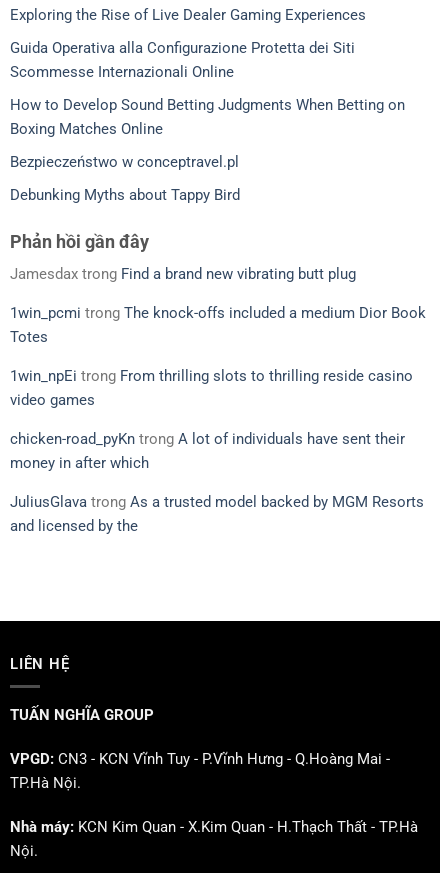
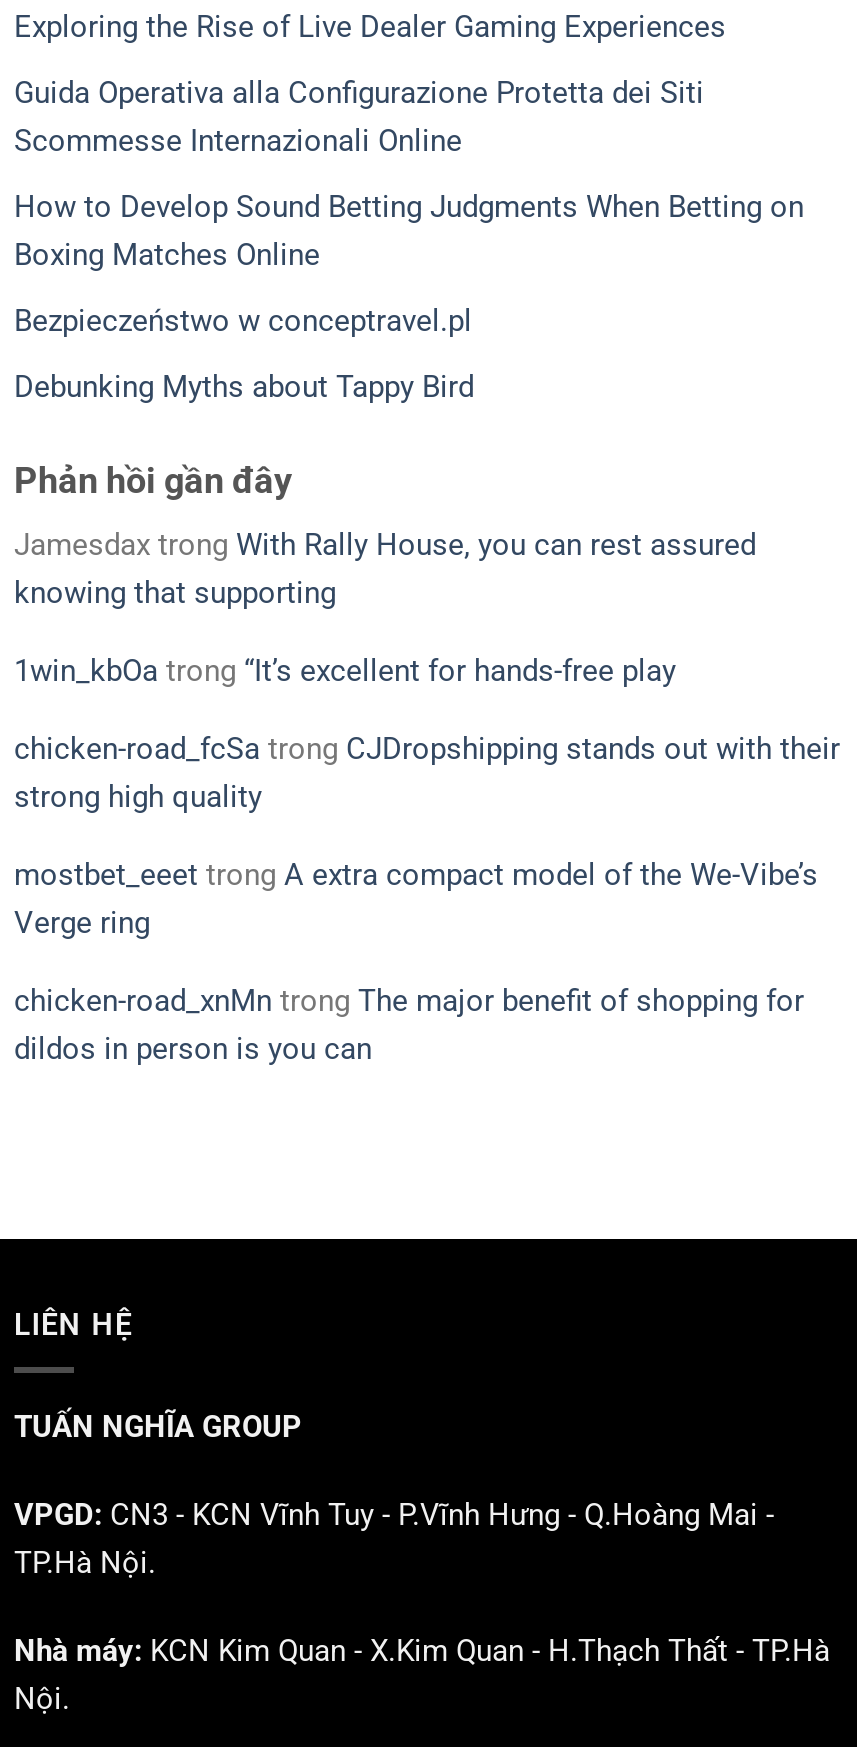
[10,265,356,283] Jamesdax trong Find a brand new vibrating butt plug -> [14,527,756,611] Jamesdax trong With Rally House, you can rest assured | knowing that supporting
[10,304,426,346] 1win_pcmi trong The knock-offs included a medium Dior Book | Totes -> [14,653,676,689] 1win_kbOa trong “It’s excellent for hands-free play
[10,367,413,409] 1win_npEi trong From thrilling slots to thrilling reside casino | video games -> [14,731,840,815] chicken-road_fcSa trong CJDropshipping stands out with their | strong high quality
[10,430,405,472] chicken-road_pyKn trong A lot of individuals have sent their | money in after which -> [14,857,818,941] mostbet_eeet trong A extra compact model of the We-Vibe’s | Verge ring
[10,493,424,535] JuliusGlava trong As a trusted model backed by MGM Resorts | and licensed by the -> [14,983,804,1067] chicken-road_xnMn trong The major benefit of shopping for | dildos in person is you can

